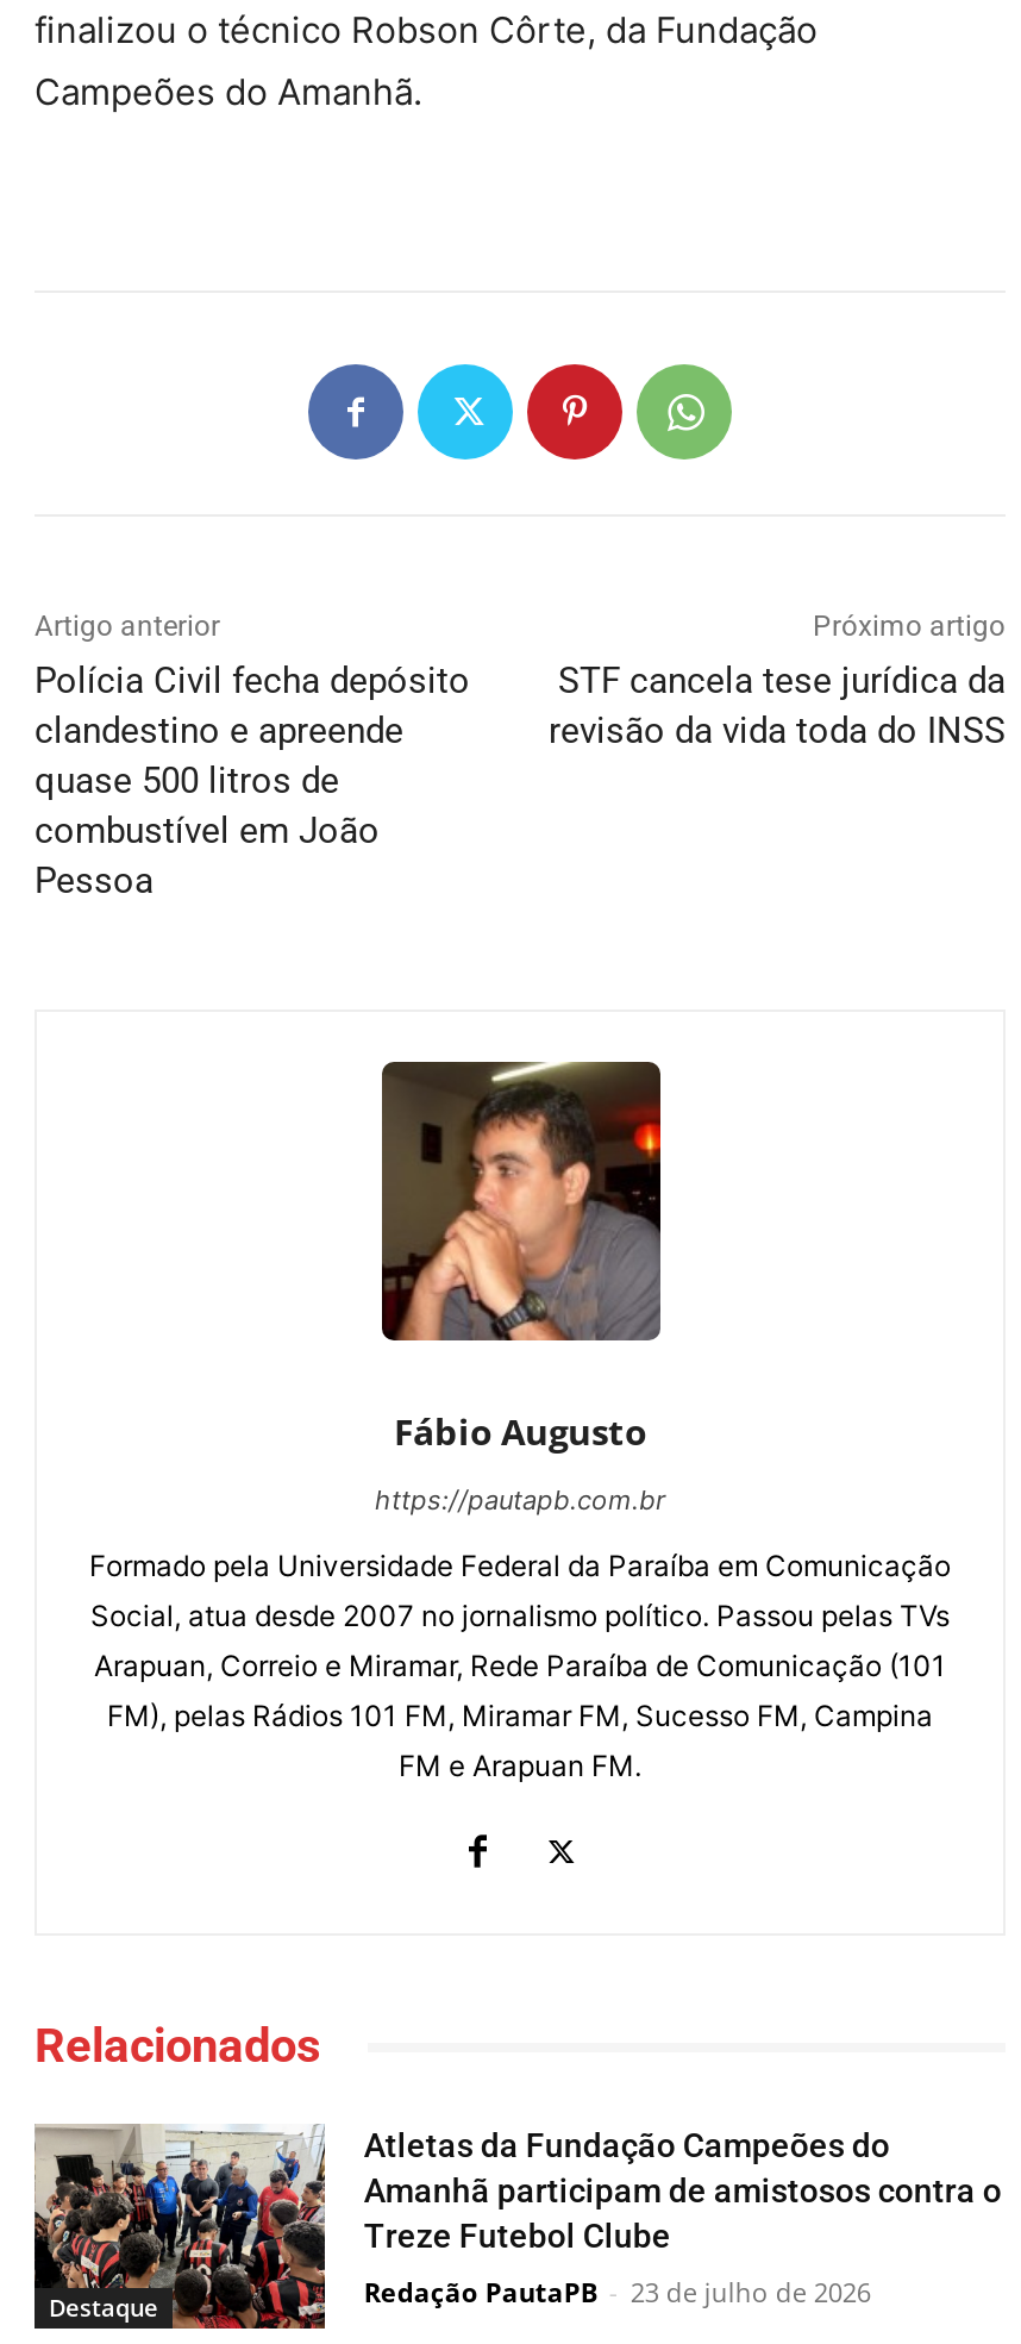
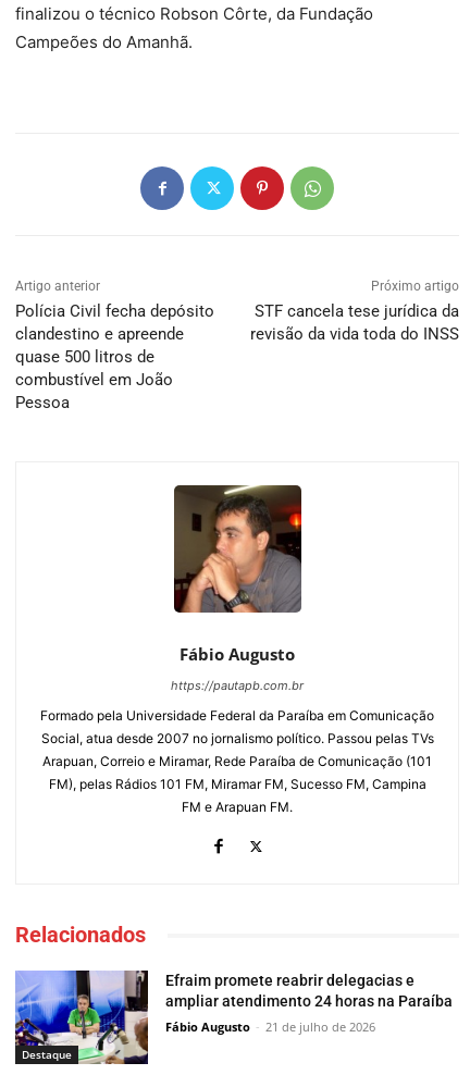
[32,2124,1002,2331] [image] | Atletas da Fundação Campeões do | Amanhã participam de amistosos contra o | Treze Futebol Clube -> [14,969,453,1065] [image] | Efraim promete reabrir delegacias e | ampliar atendimento 24 horas na Paraíba
[364,2274,871,2310] Redação PautaPB - 23 de julho de 2026 -> [166,1019,376,1035] Fábio Augusto - 21 de julho de 2026

